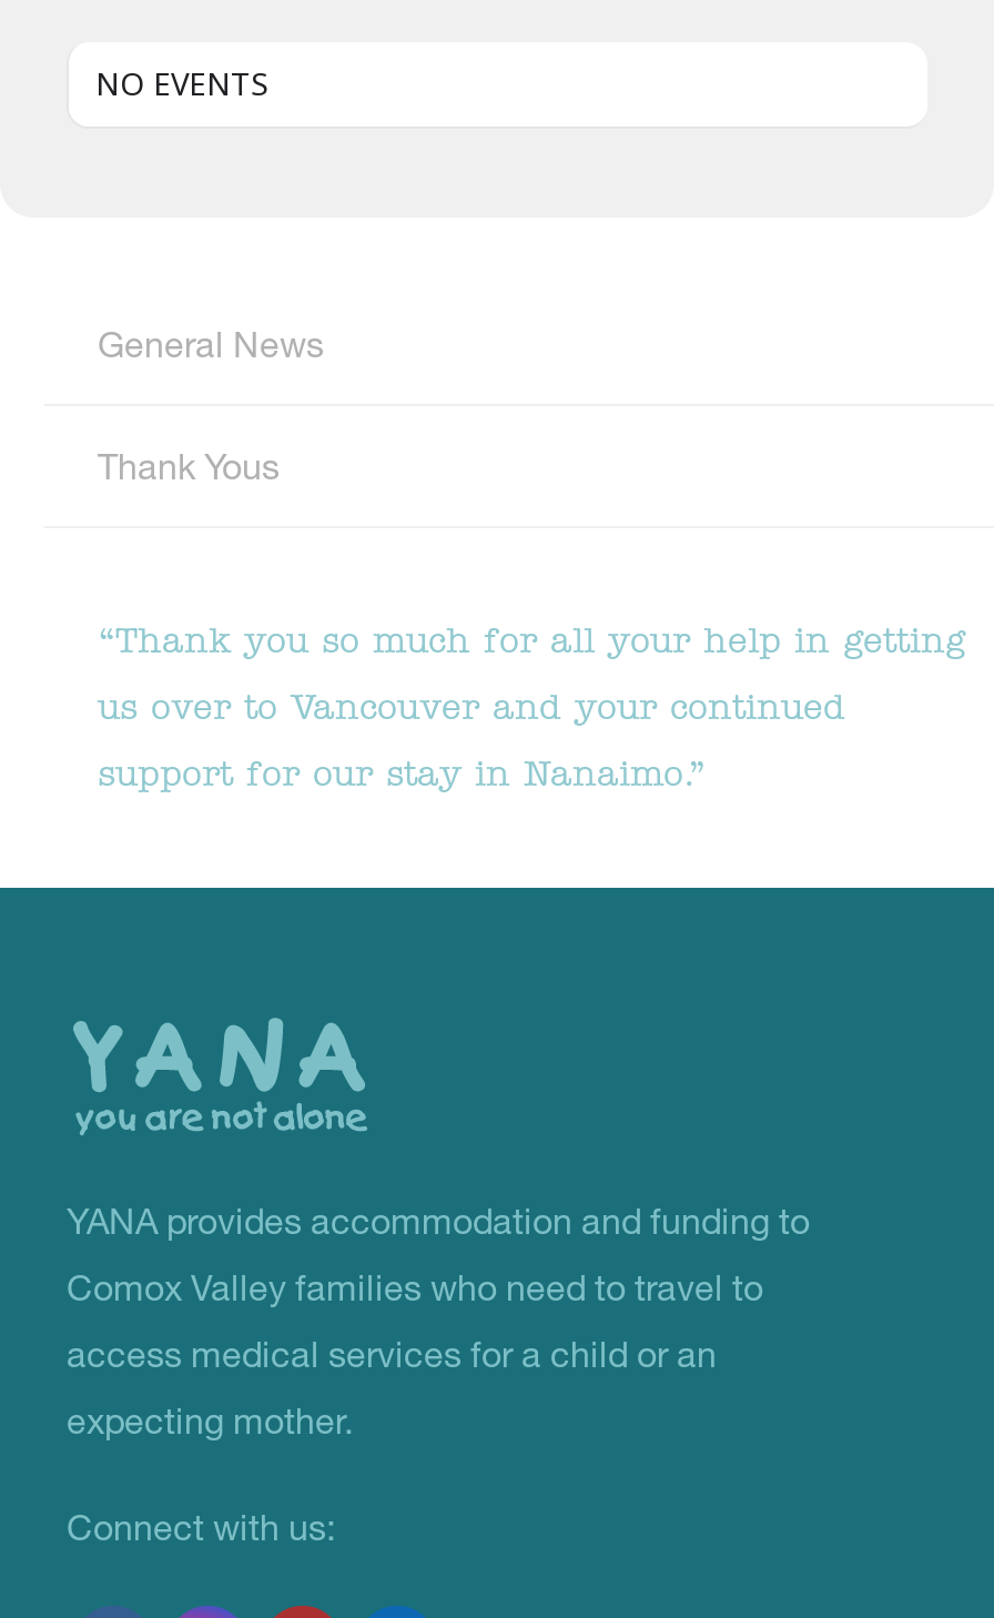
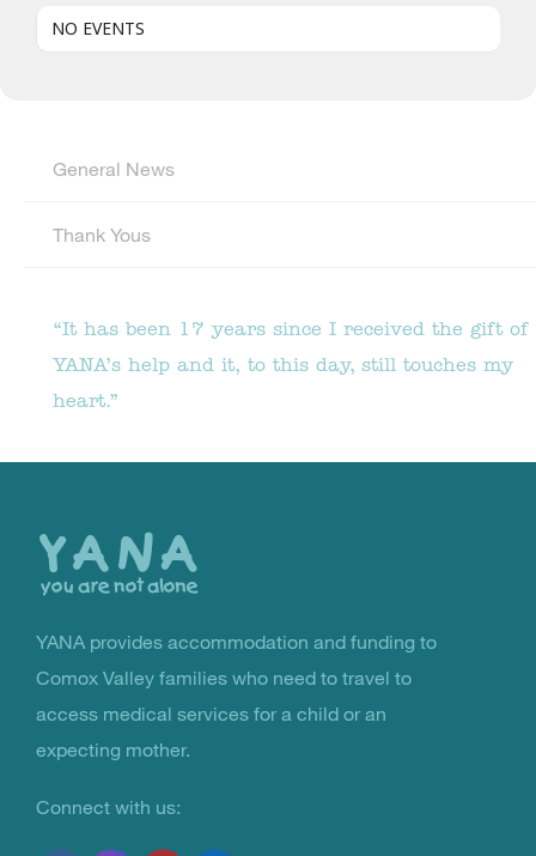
[98,617,965,797] “Thank you so much for all your help in getting | us over to Vancouver and your continued | support for our stay in Nanaimo.” -> [53,316,529,413] “It has been 17 years since I received the gift of | YANA’s help and it, to this day, still touches my | heart.”

